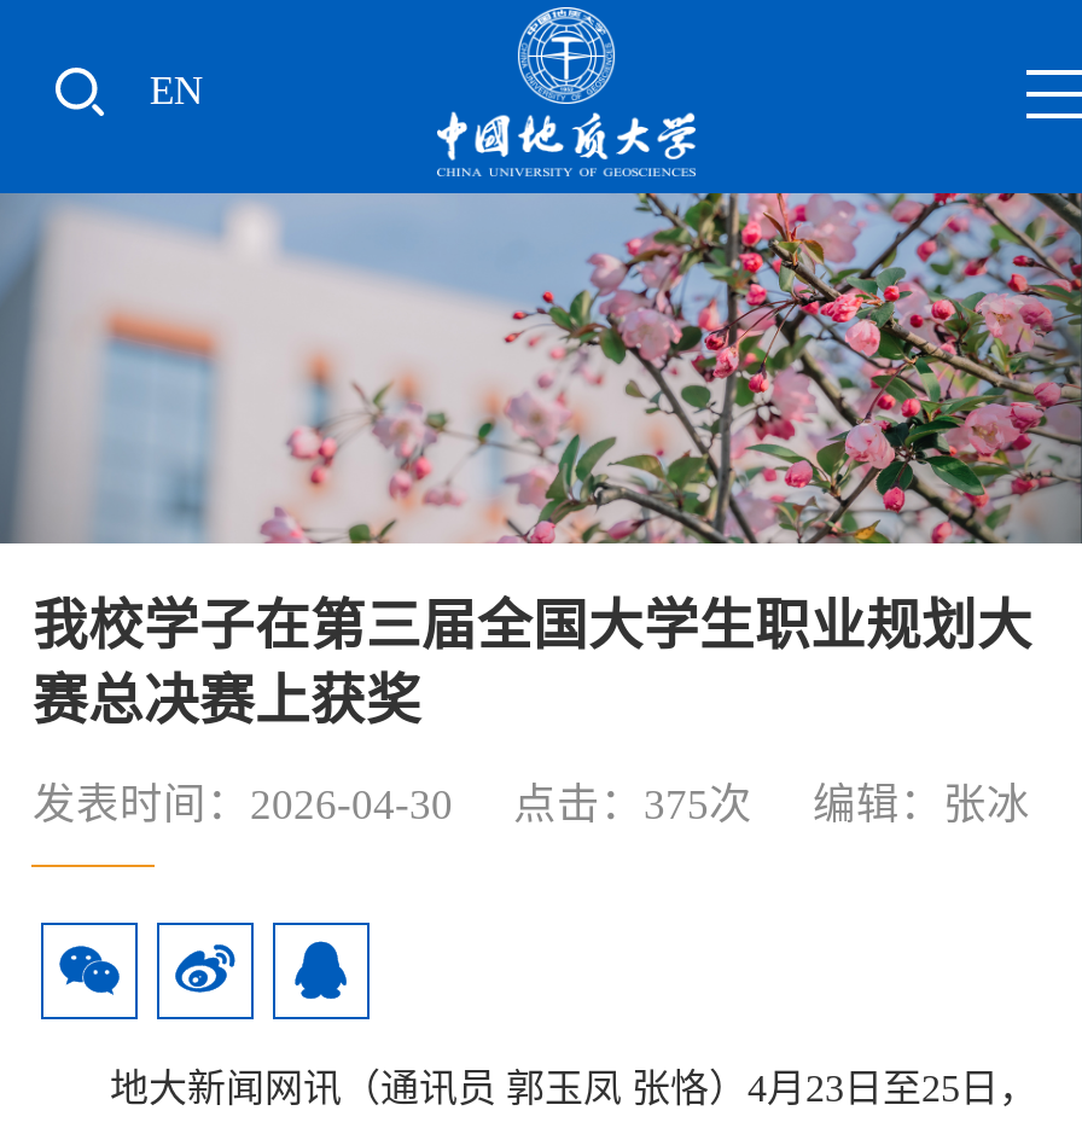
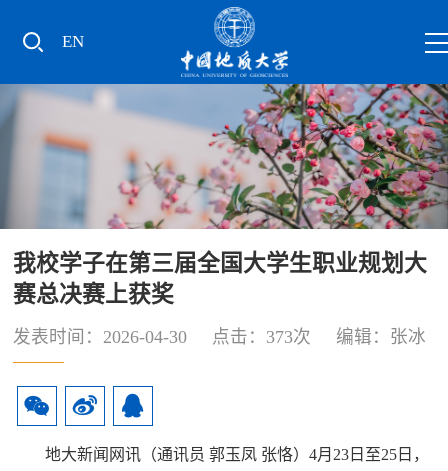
[32,779,1030,827] 发表时间：2026-04-30 点击：375次 编辑：张冰 -> [13,326,426,346] 发表时间：2026-04-30 点击：373次 编辑：张冰

